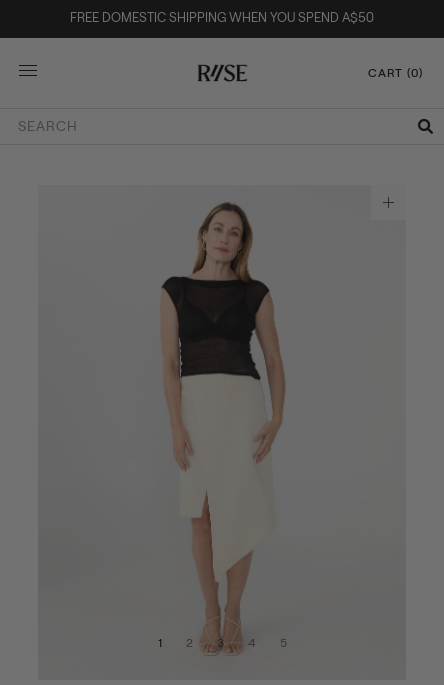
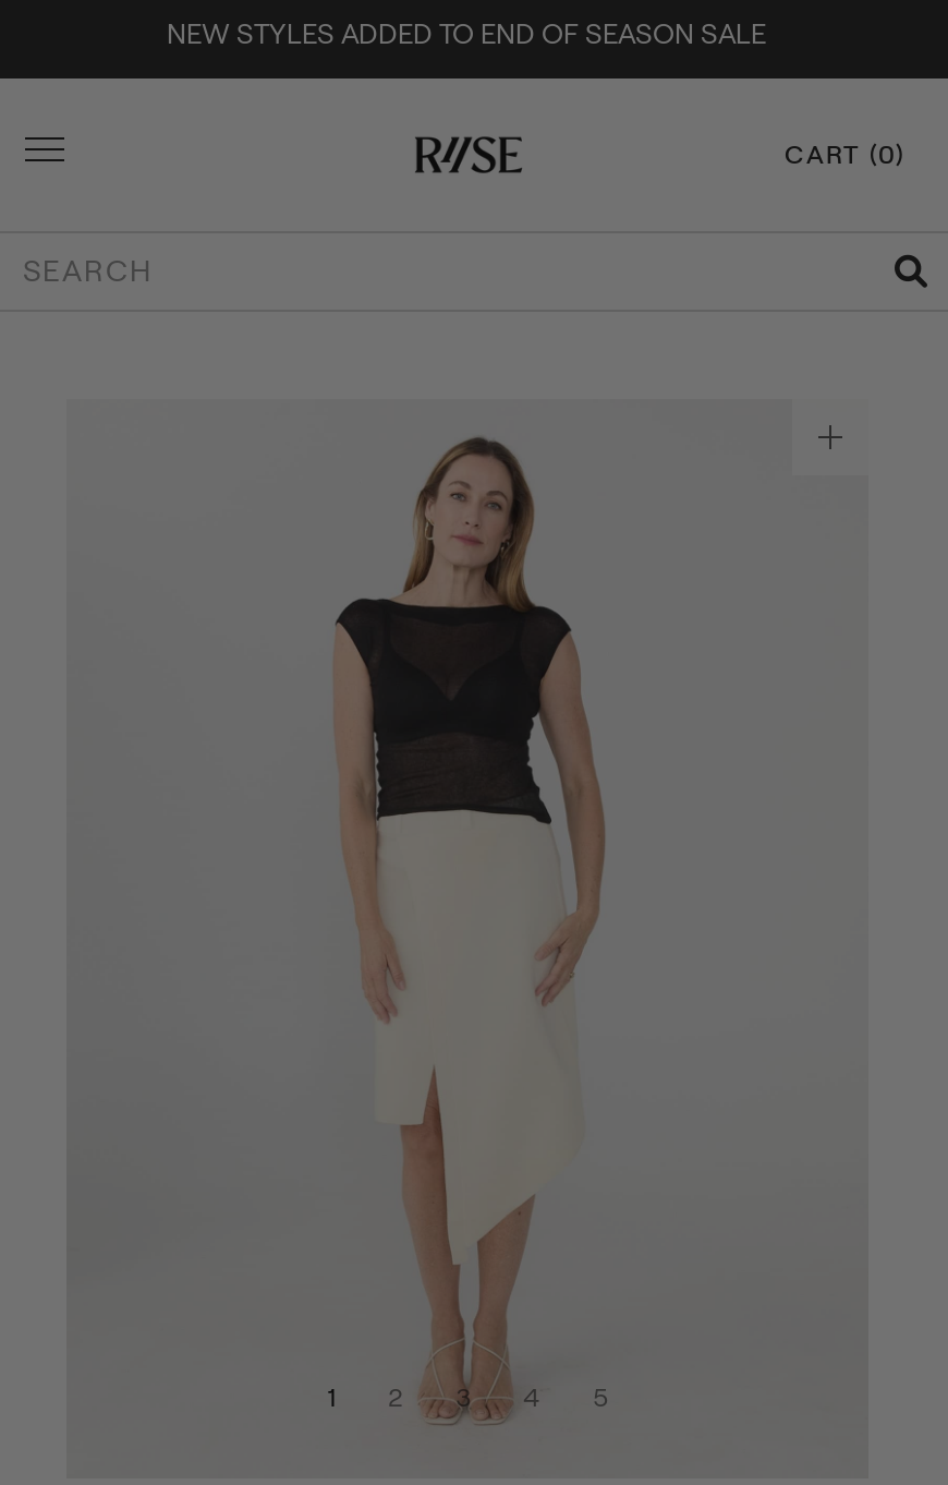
[69,11,373,24] FREE DOMESTIC SHIPPING WHEN YOU SPEND A$50 -> [167,21,766,49] NEW STYLES ADDED TO END OF SEASON SALE

